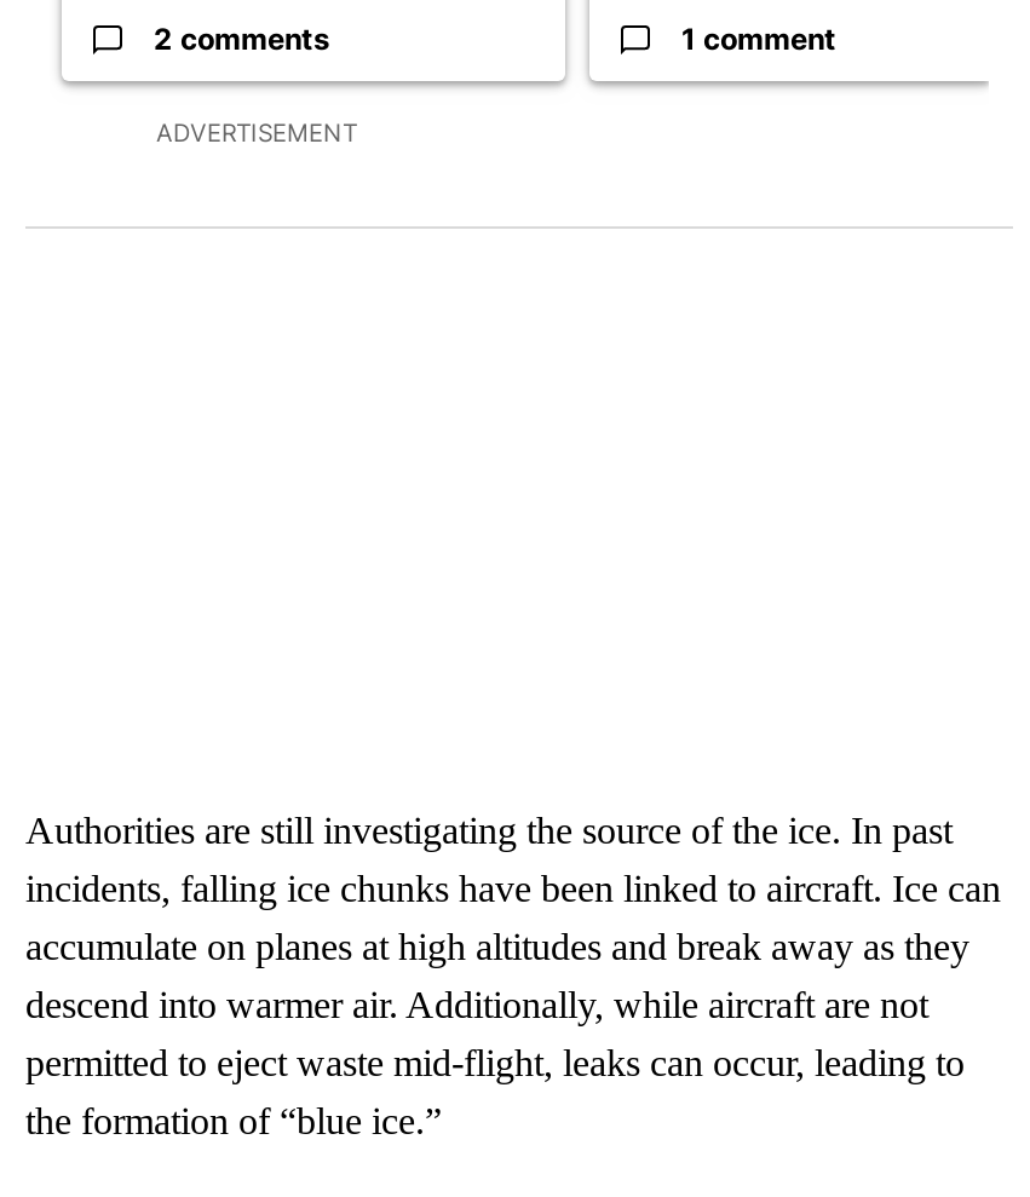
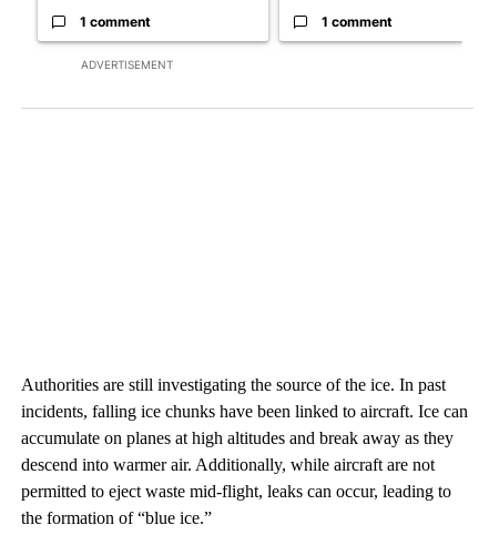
[154,22,330,58] 2 comments -> [80,14,151,30] 1 comment

